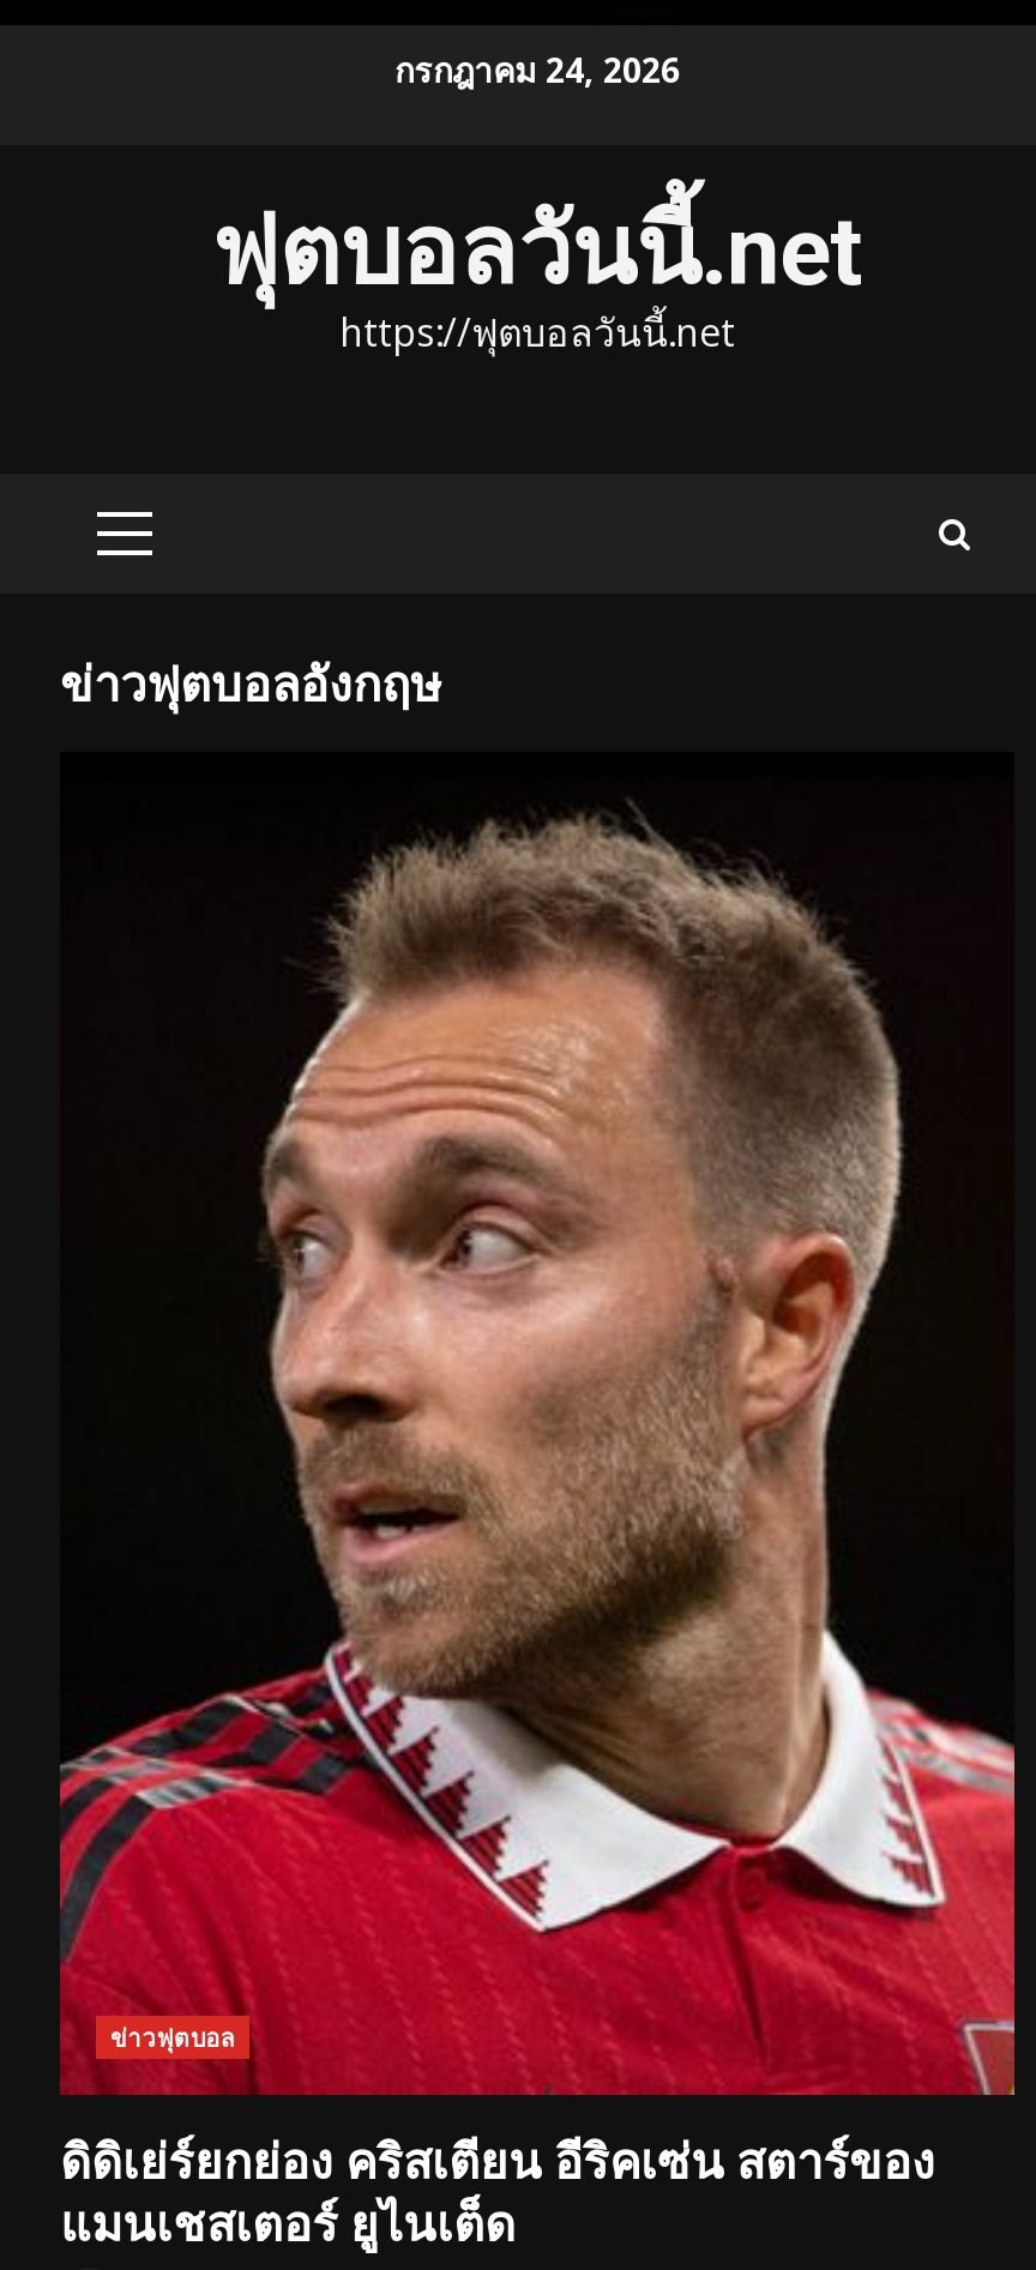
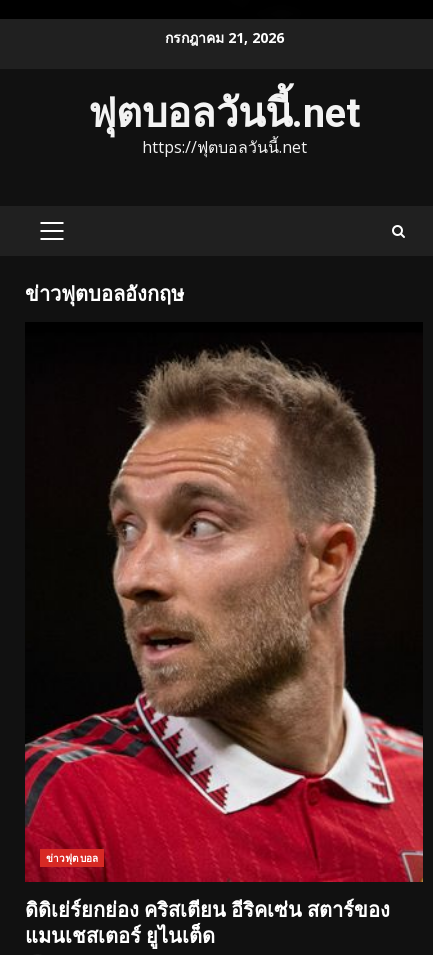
[394,46,680,91] กรกฎาคม 24, 2026 -> [164,27,283,46] กรกฎาคม 21, 2026

